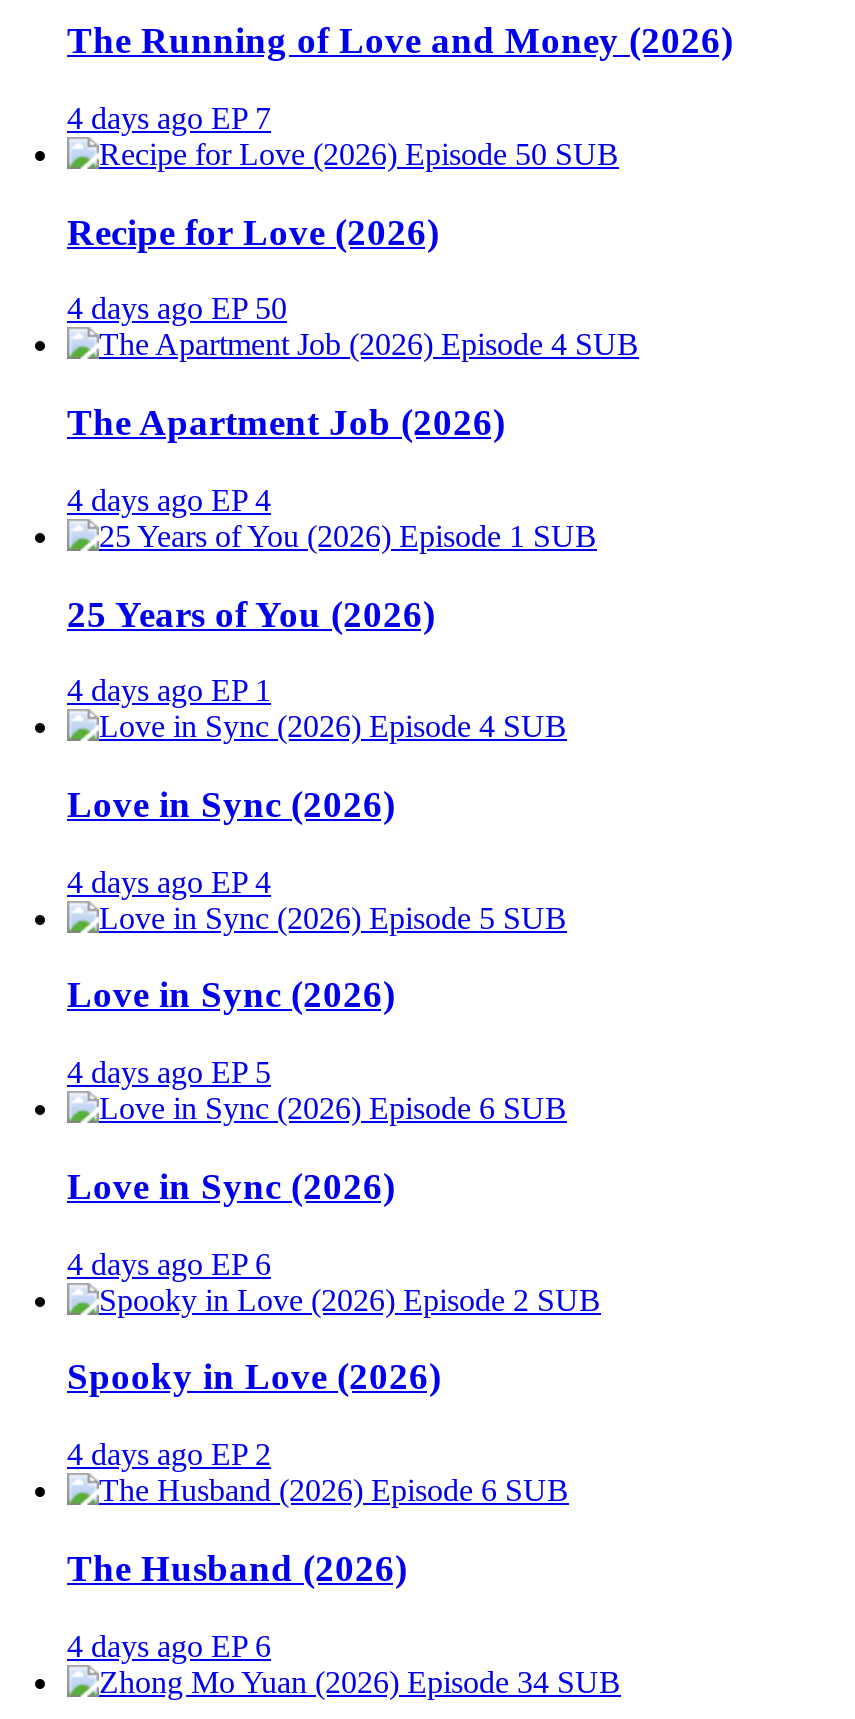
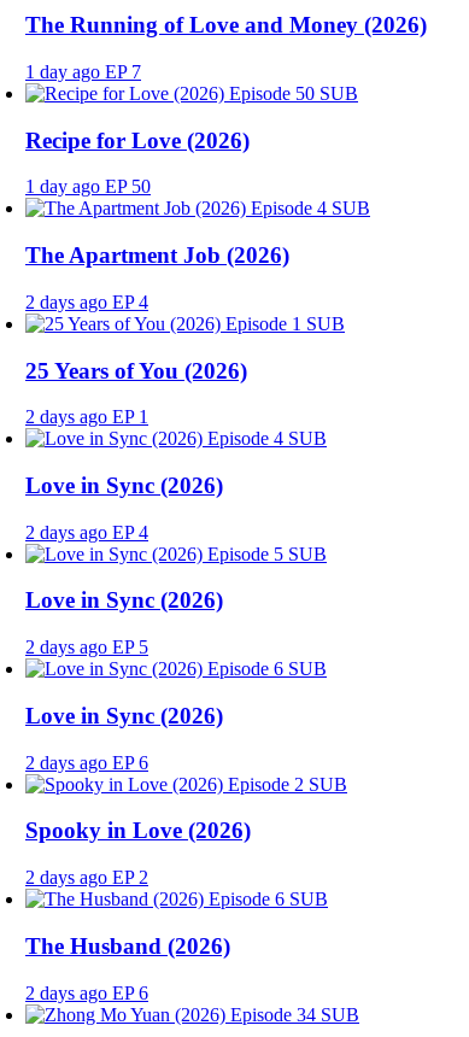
[67,101,271,135] 4 days ago EP 7 -> [25,61,141,82] 1 day ago EP 7
[67,292,287,326] 4 days ago EP 50 -> [25,177,151,197] 1 day ago EP 50
[67,483,271,517] 4 days ago EP 4 -> [25,292,148,312] 2 days ago EP 4
[67,674,271,708] 4 days ago EP 1 -> [25,407,148,427] 2 days ago EP 1
[67,865,271,899] 4 days ago EP 4 -> [25,522,148,542] 2 days ago EP 4
[67,1055,271,1089] 4 days ago EP 5 -> [25,637,148,657] 2 days ago EP 5
[67,1246,271,1280] 4 days ago EP 6 -> [25,752,148,772] 2 days ago EP 6
[67,1437,271,1471] 4 days ago EP 2 -> [25,867,148,888] 2 days ago EP 2
[67,1628,271,1662] 4 days ago EP 6 -> [25,982,148,1003] 2 days ago EP 6

